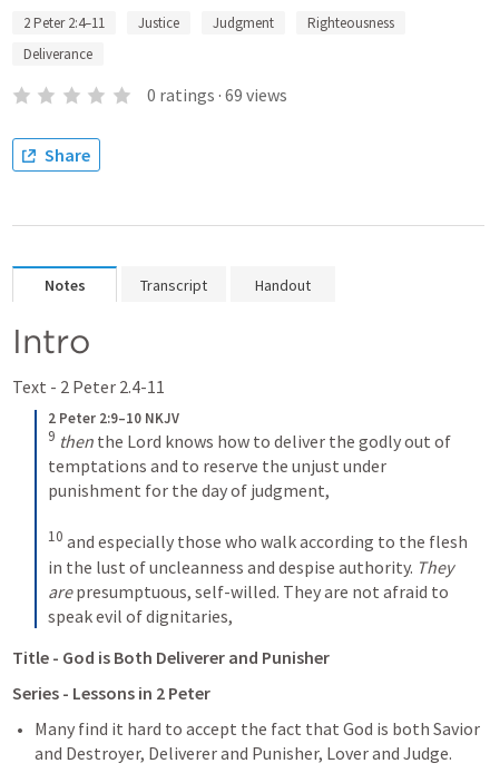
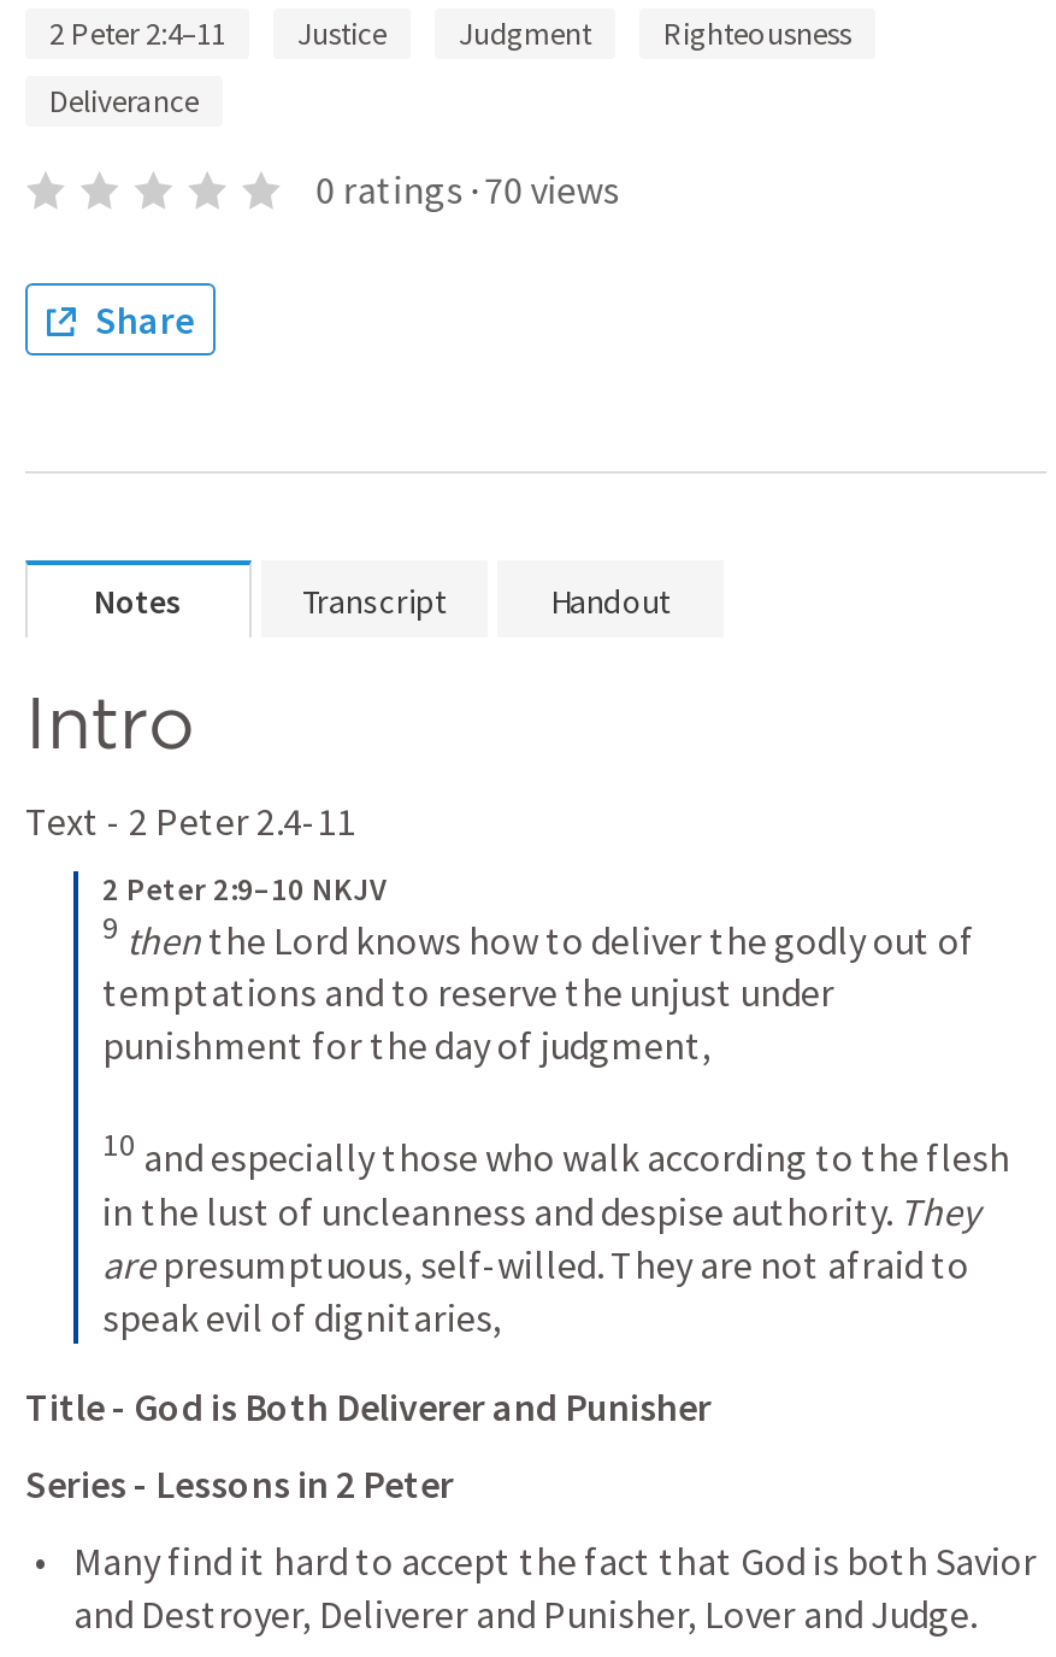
[147,84,287,106] 0 ratings · 69 views -> [316,165,619,213] 0 ratings · 70 views

